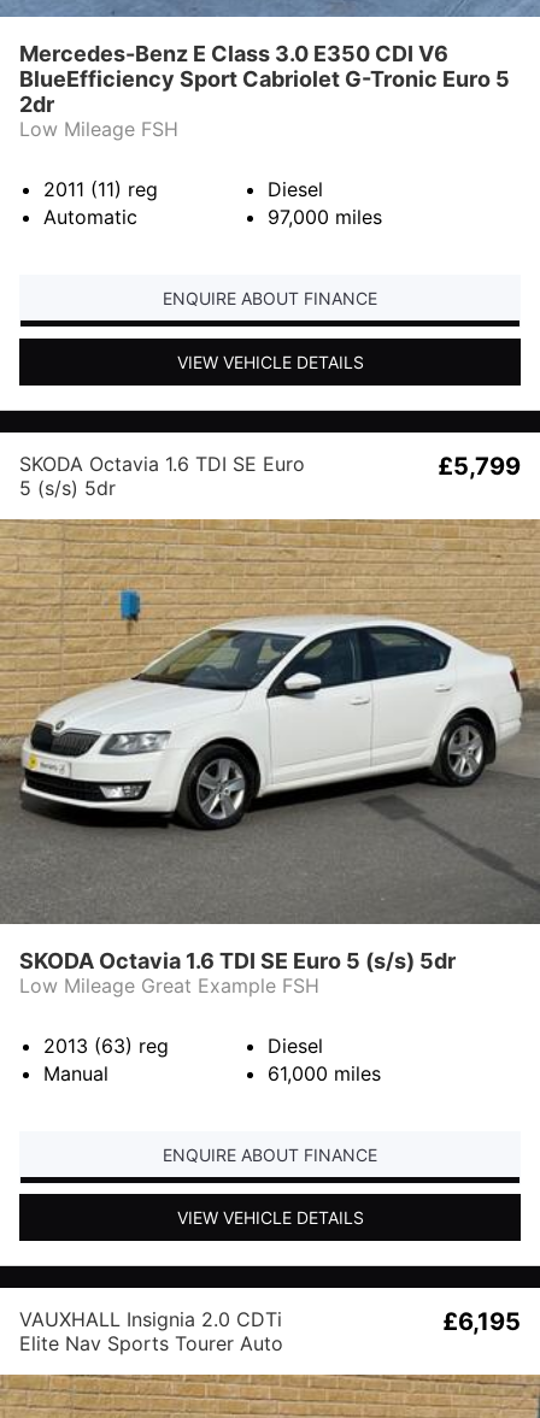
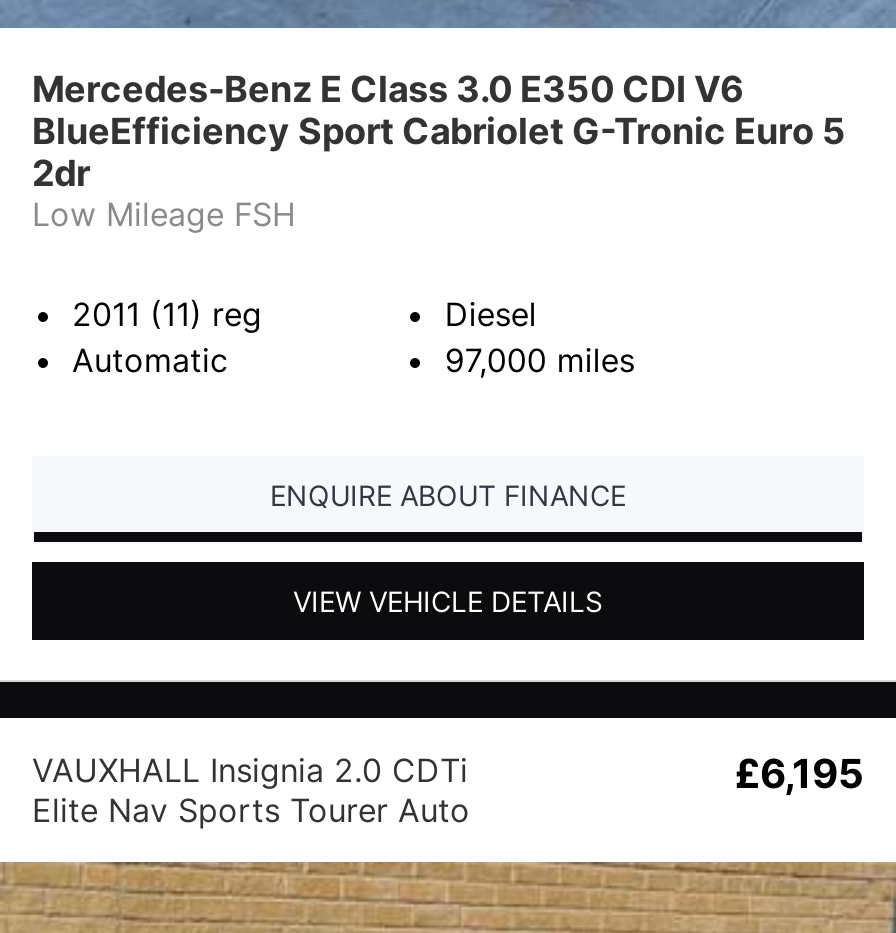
[19,452,305,500] SKODA Octavia 1.6 TDI SE Euro | 5 (s/s) 5dr -> none
[438,452,521,480] £5,799 -> none
[4,518,536,1228] [image] | SKODA Octavia 1.6 TDI SE Euro 5 (s/s) 5dr | Low Mileage Great Example FSH | 2013 (63) reg | Diesel | Manual | 61,000 miles | ENQUIRE ABOUT FINANCE | VIEW VEHICLE DETAILS -> none

